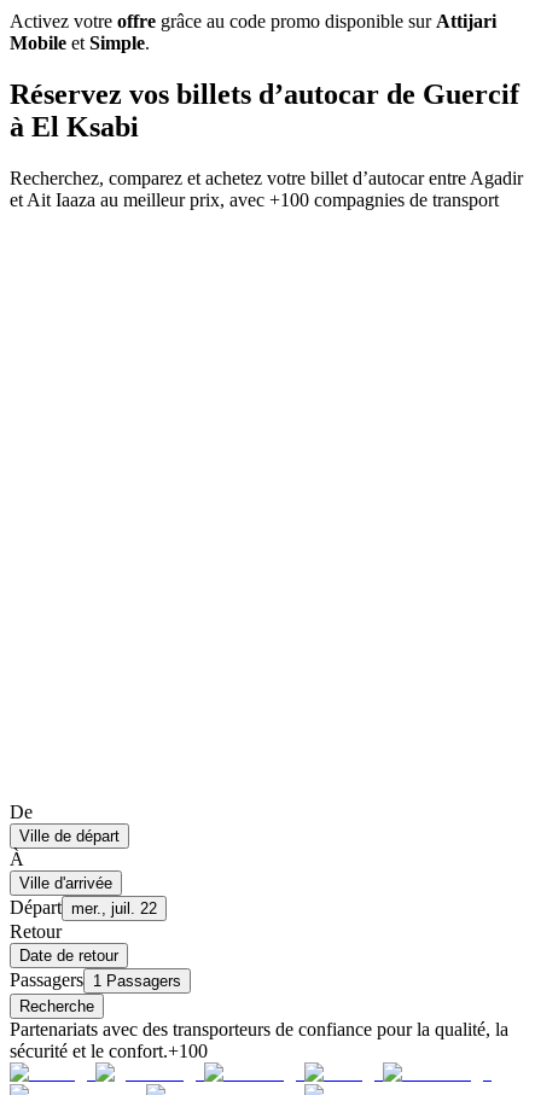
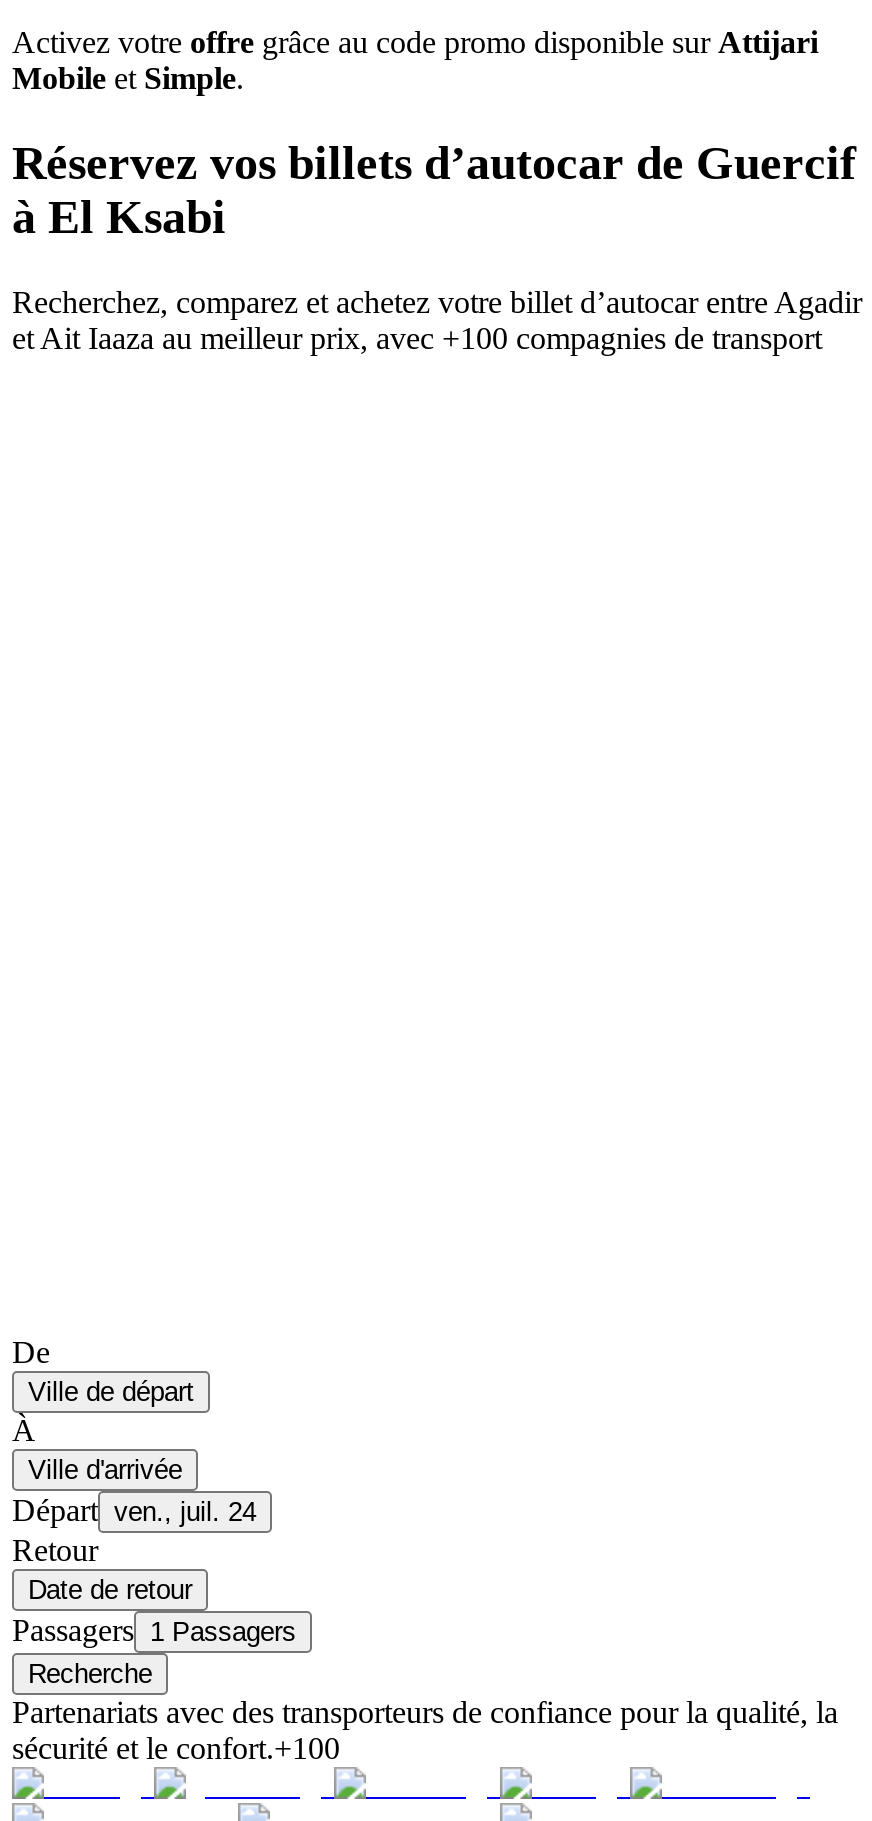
[10,897,157,917] Départ mer., juil. 22 -> [12,1493,256,1527] Départ ven., juil. 24

